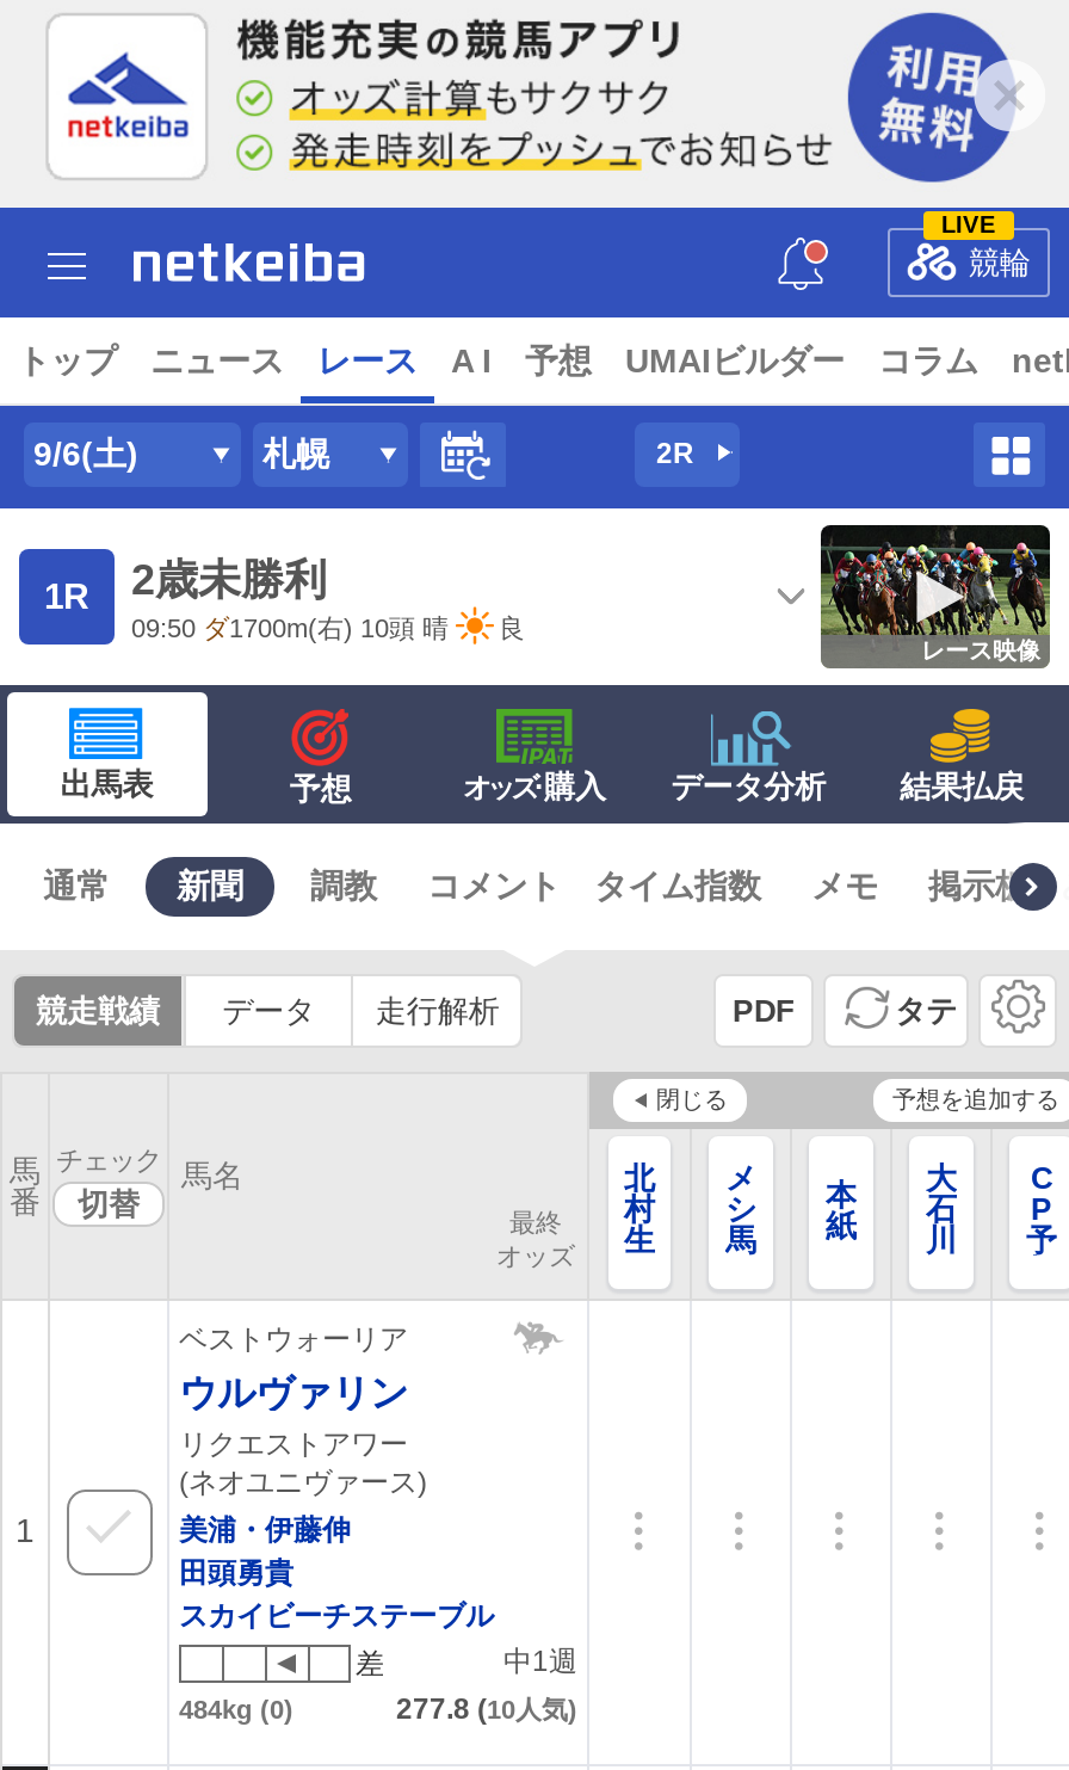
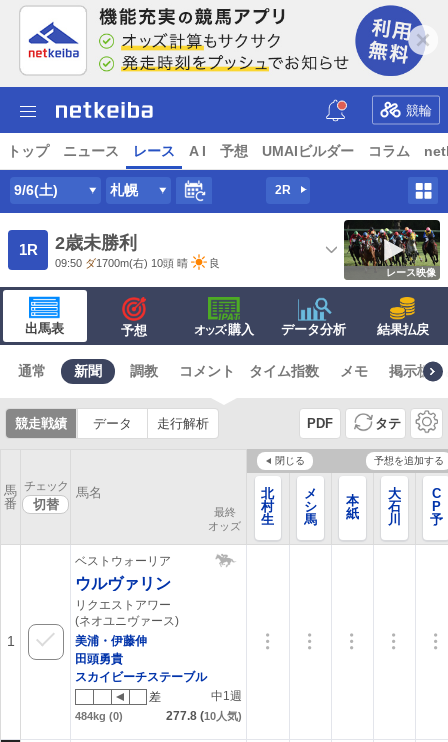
[941,210,996,237] LIVE -> none

